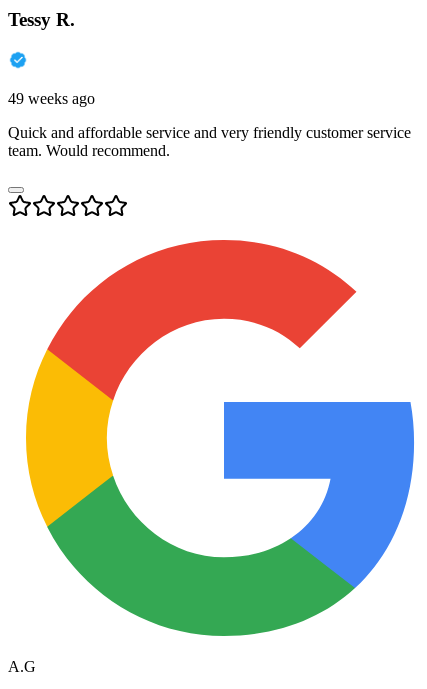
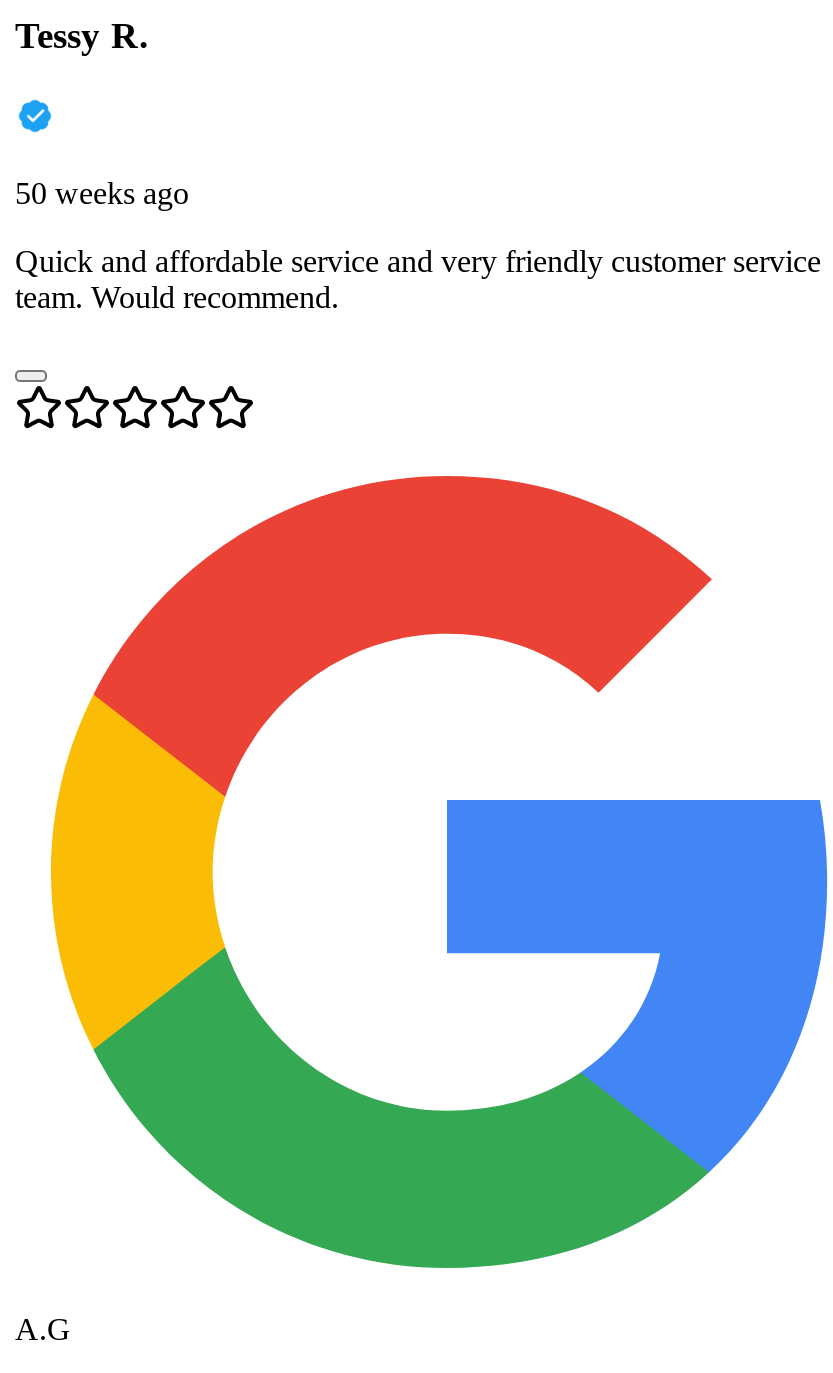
[8,90,95,107] 49 weeks ago -> [15,176,189,210] 50 weeks ago

